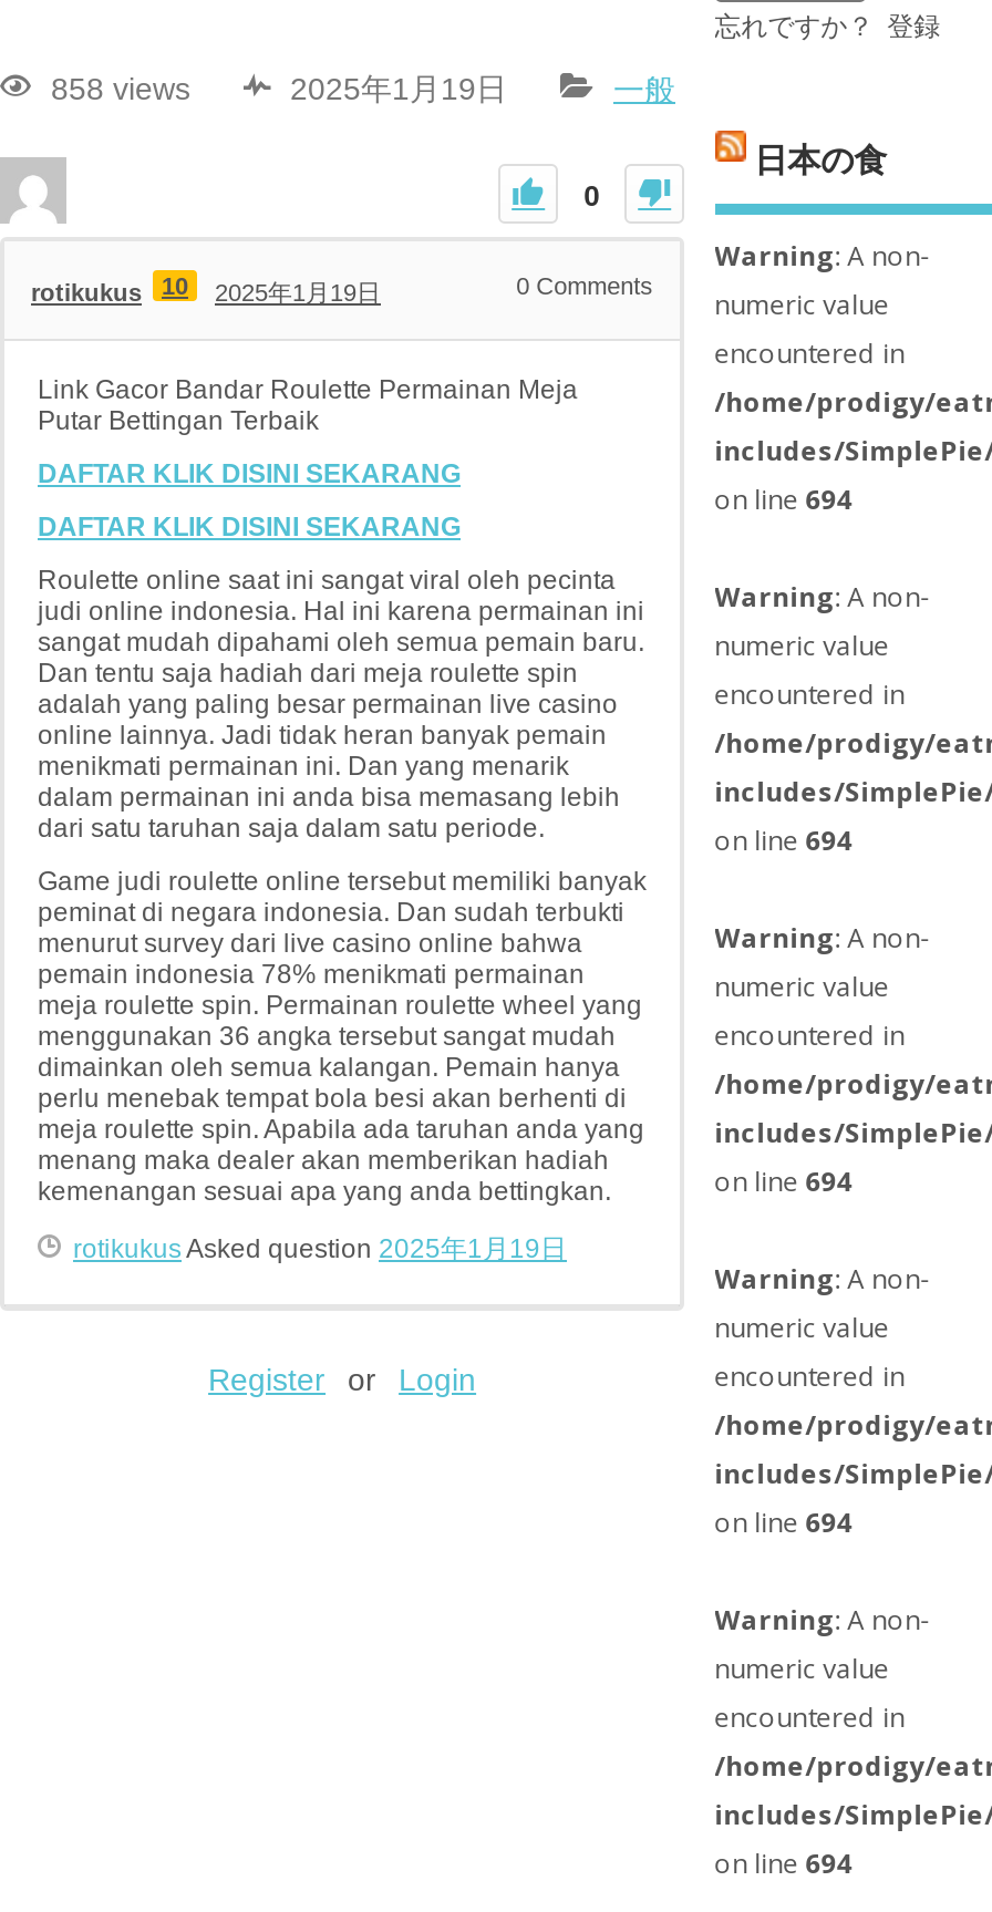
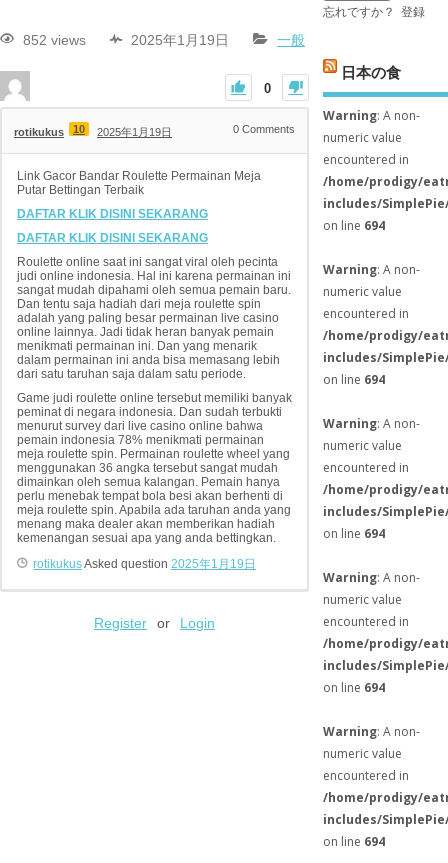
[51,71,190,107] 858 views -> [23,32,86,48] 852 views

